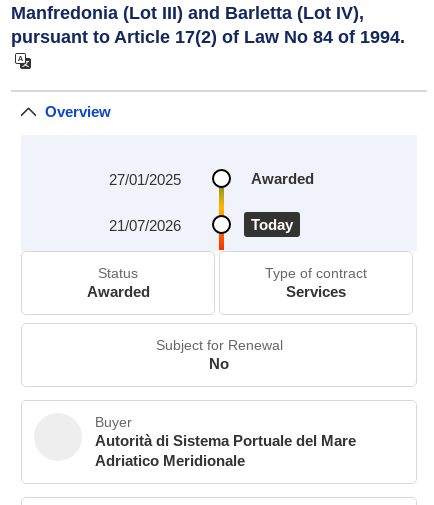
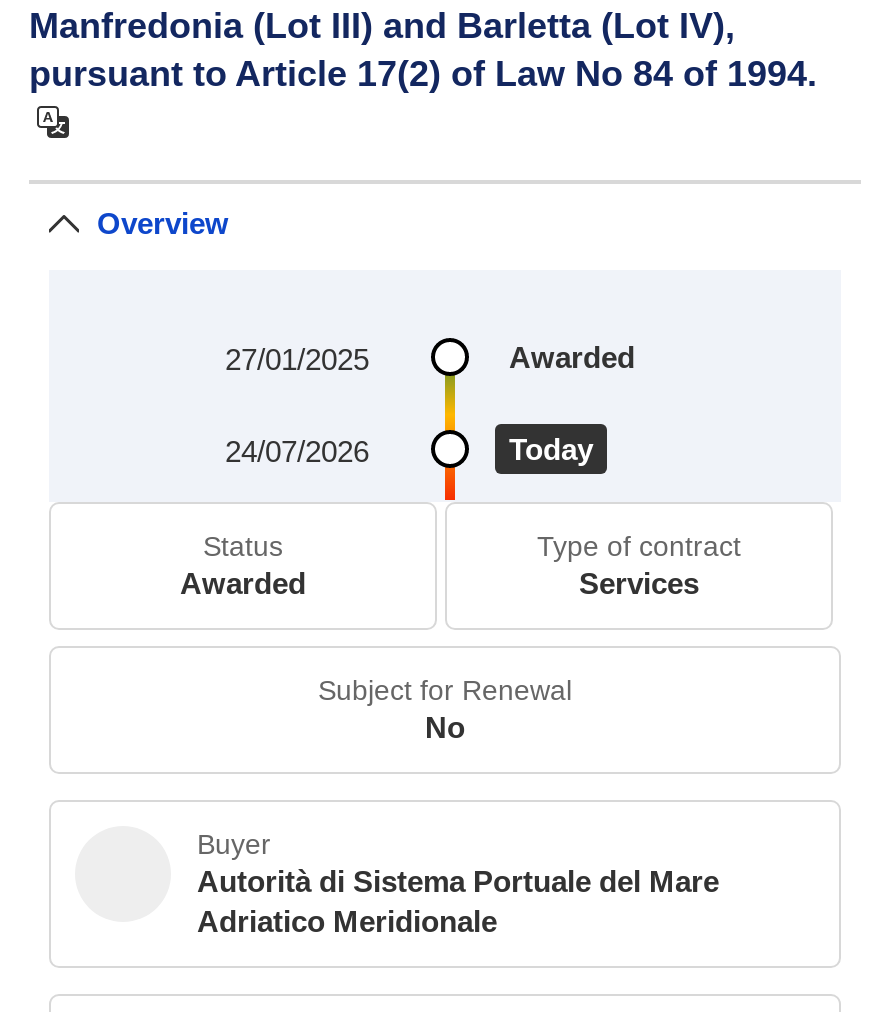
[109,217,181,234] 21/07/2026 -> [225,434,369,468] 24/07/2026

